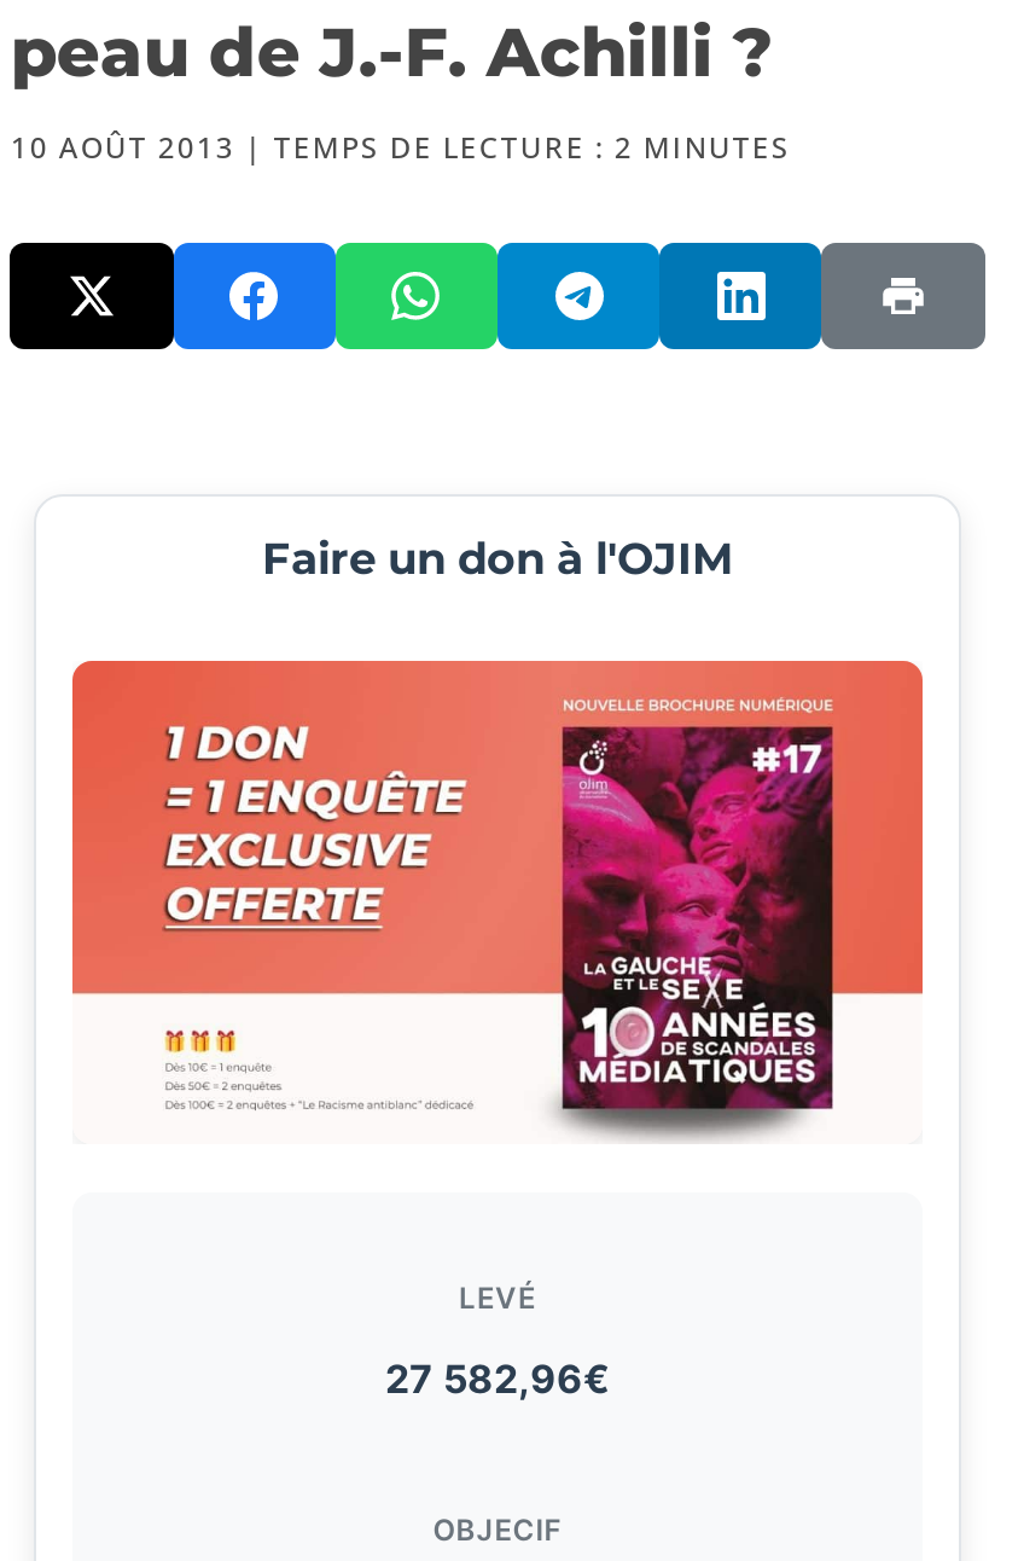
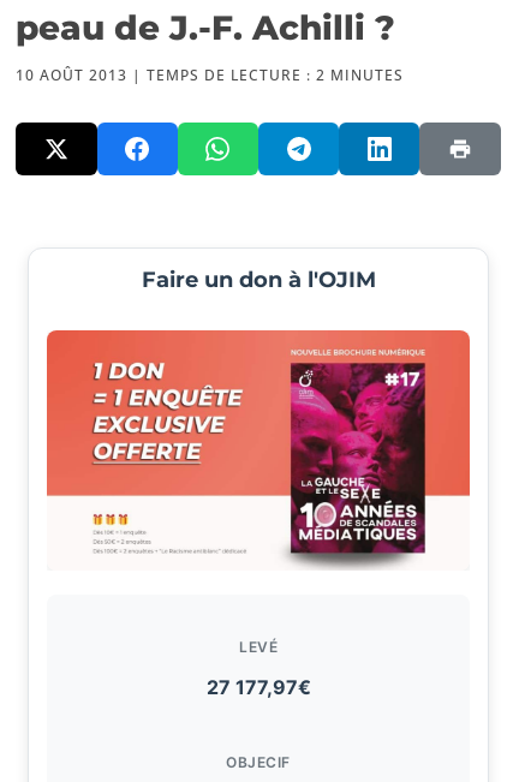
[385,1356,610,1404] 27 582,96€ -> [206,676,311,700] 27 177,97€

